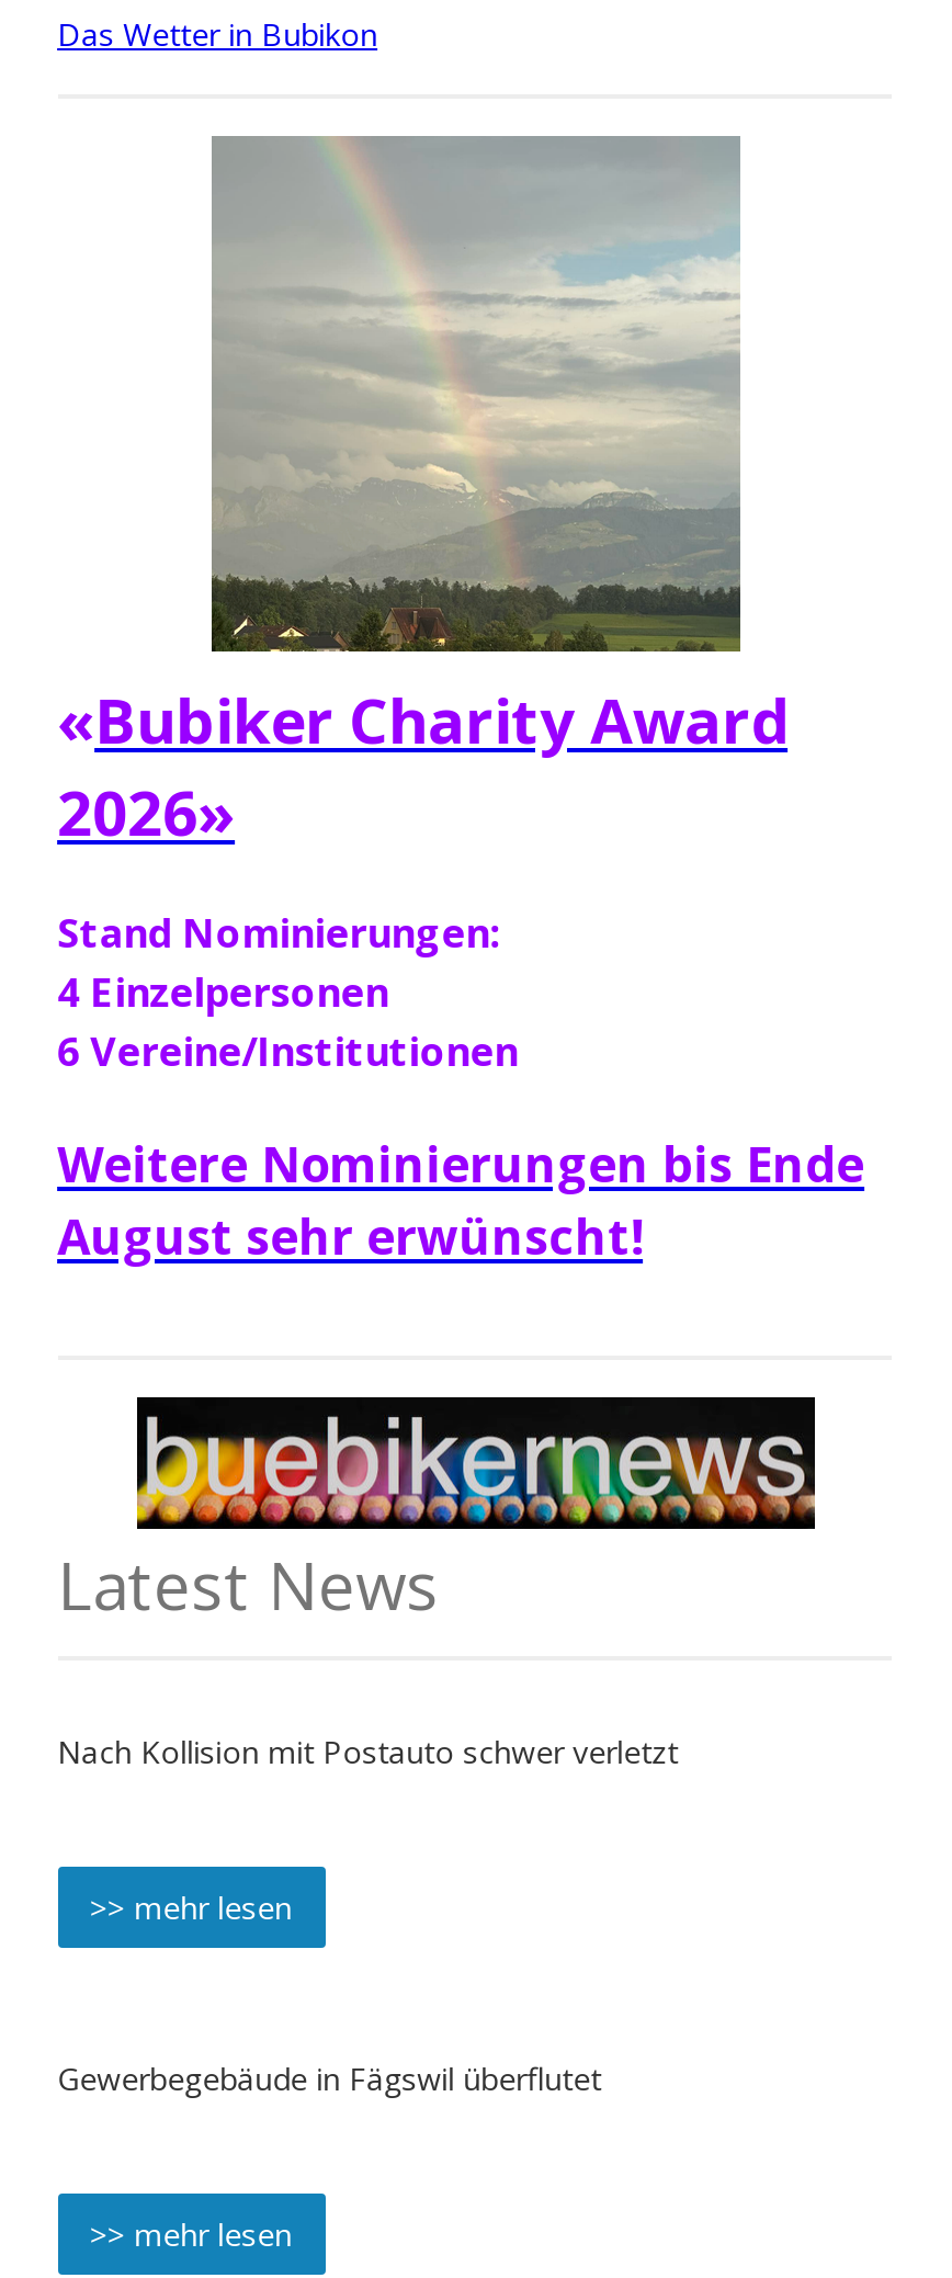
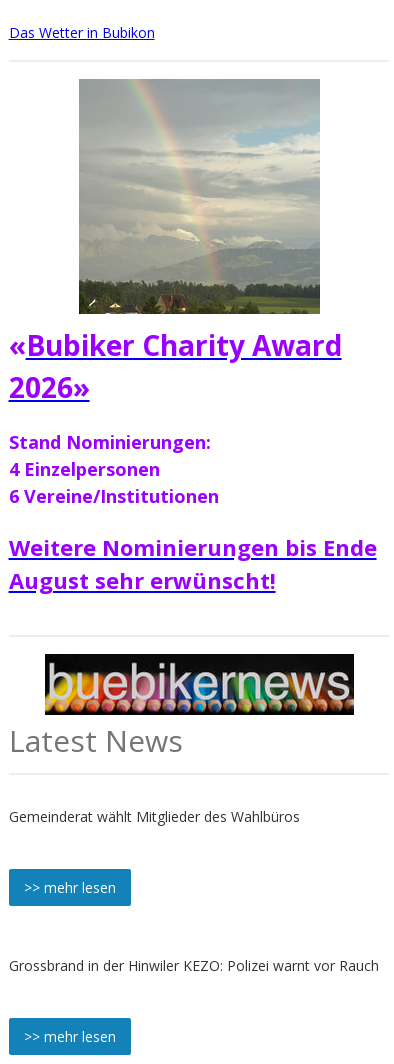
[57,1732,678,1773] Nach Kollision mit Postauto schwer verletzt -> [9,807,300,826] Gemeinderat wählt Mitglieder des Wahlbüros
[57,2058,601,2100] Gewerbegebäude in Fägswil überflutet -> [9,956,379,975] Grossbrand in der Hinwiler KEZO: Polizei warnt vor Rauch

